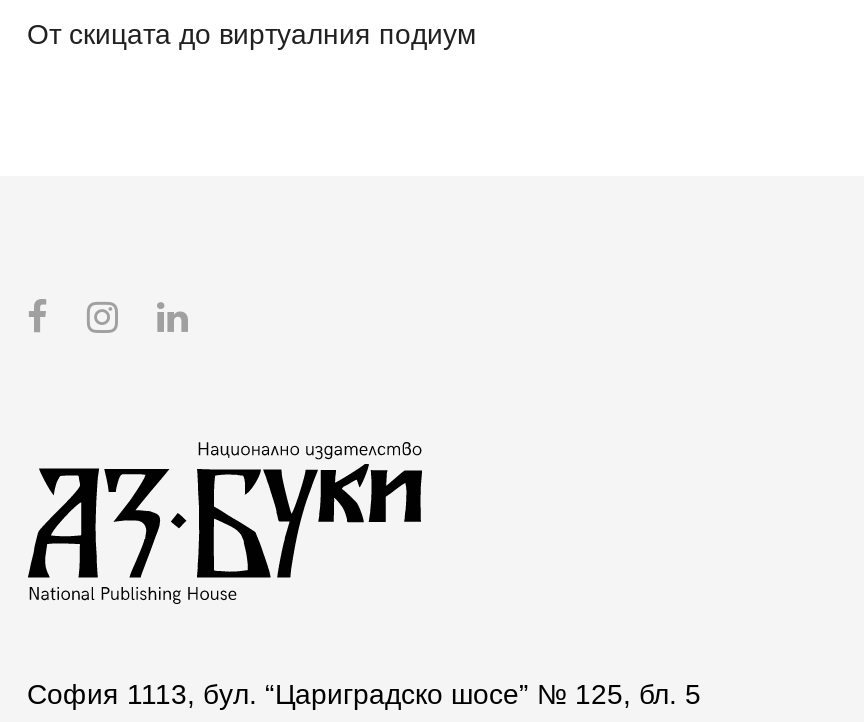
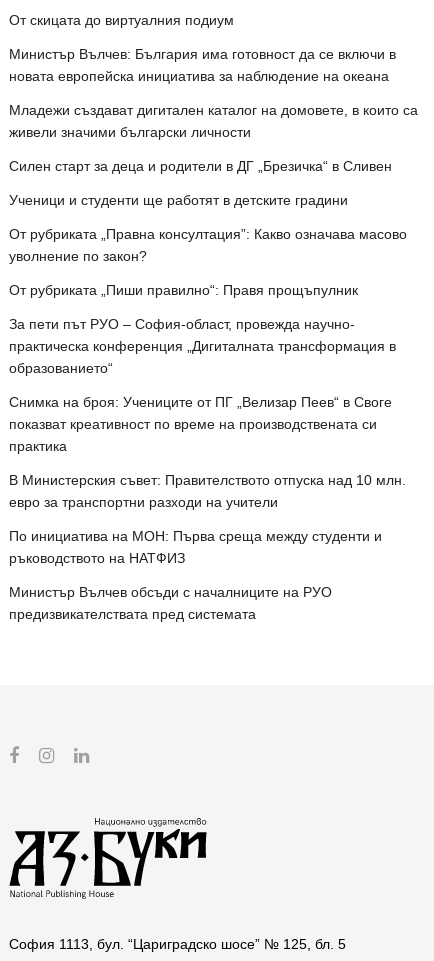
none -> [9,46,418,622] Министър Вълчев: България има готовност да се включи в | новата европейска инициатива за наблюдение на океана | Младежи създават дигитален каталог на домовете, в които са | живели значими български личности | Силен старт за деца и родители в ДГ „Брезичка“ в Сливен | Ученици и студенти ще работят в детските градини | От рубриката „Правна консултация”: Какво означава масово | уволнение по закон? | От рубриката „Пиши правилно“: Правя прощъпулник | За пети път РУО – София-област, провежда научно- | практическа конференция „Дигиталната трансформация в | образованието“ | Снимка на броя: Учениците от ПГ „Велизар Пеев“ в Своге | показват креативност по време на производствената си | практика | В Министерския съвет: Правителството отпуска над 10 млн. | евро за транспортни разходи на учители | По инициатива на МОН: Първа среща между студенти и | ръководството на НАТФИЗ | Министър Вълчев обсъди с началниците на РУО | предизвикателствата пред системата

